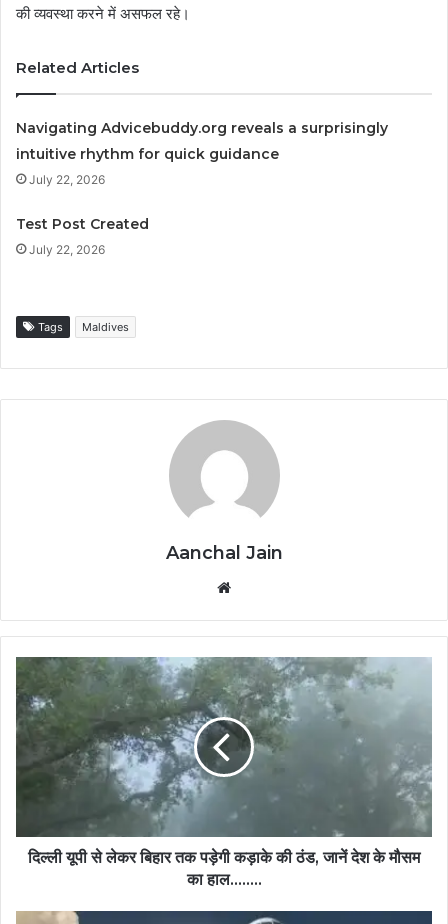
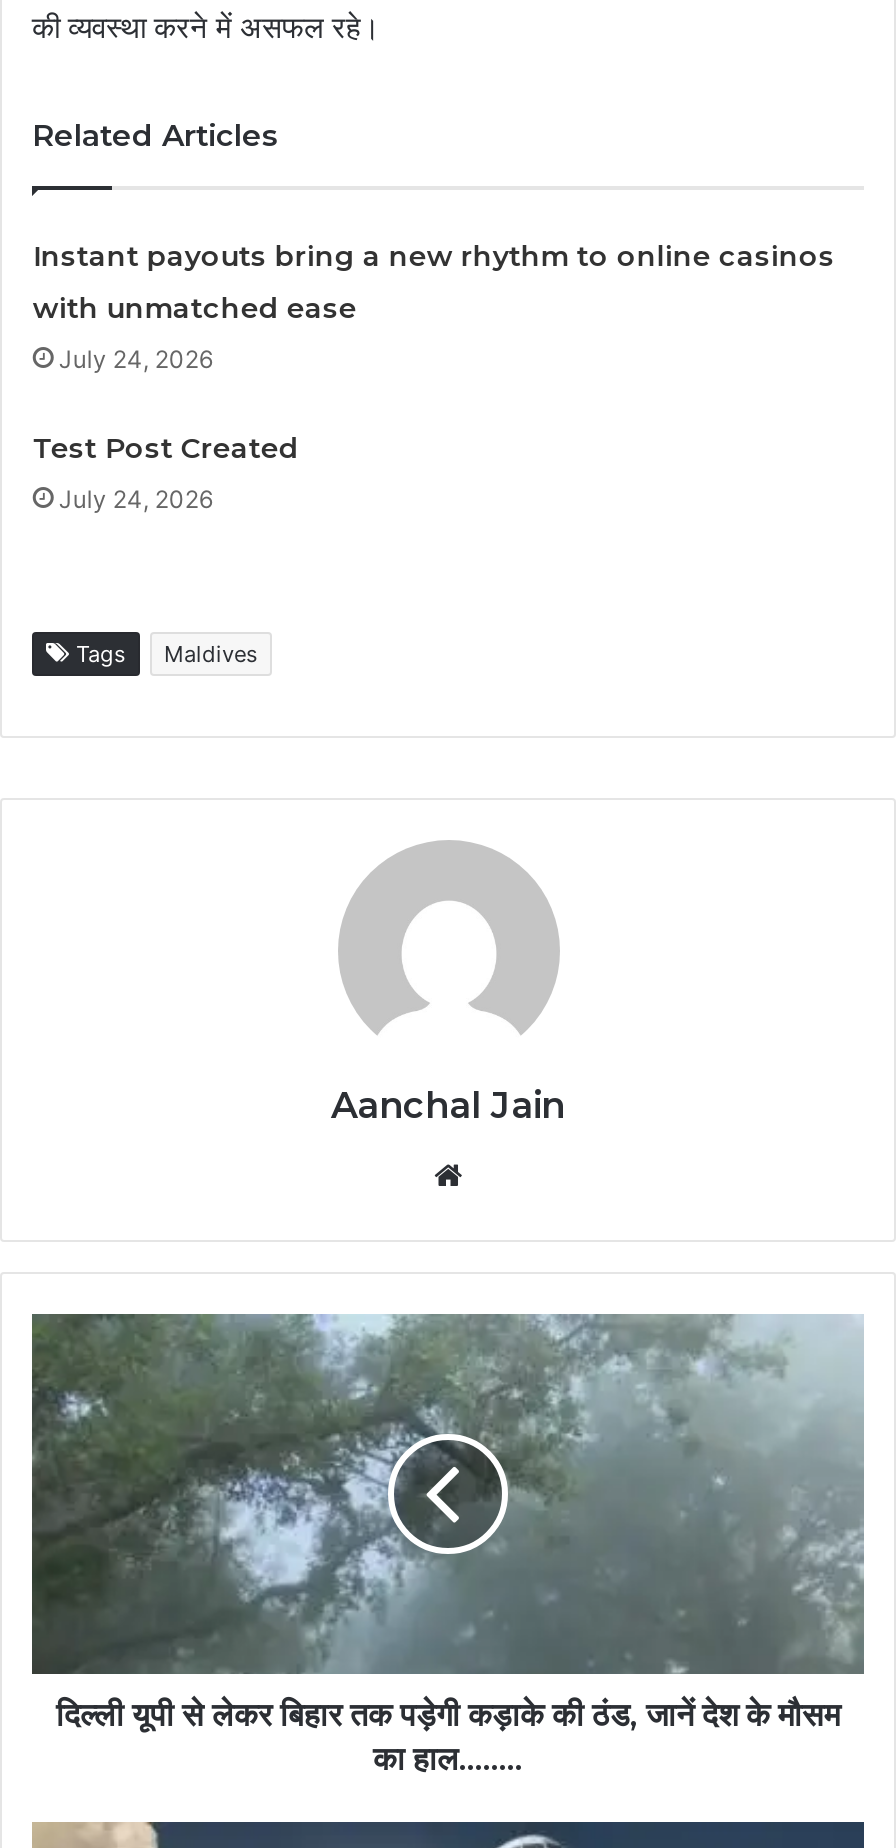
[16,119,388,163] Navigating Advicebuddy.org reveals a surprisingly | intuitive rhythm for quick guidance -> [33,238,835,326] Instant payouts bring a new rhythm to online casinos | with unmatched ease
[29,172,105,187] July 22, 2026 -> [59,344,213,374] July 24, 2026
[29,242,105,257] July 22, 2026 -> [59,484,213,514] July 24, 2026

